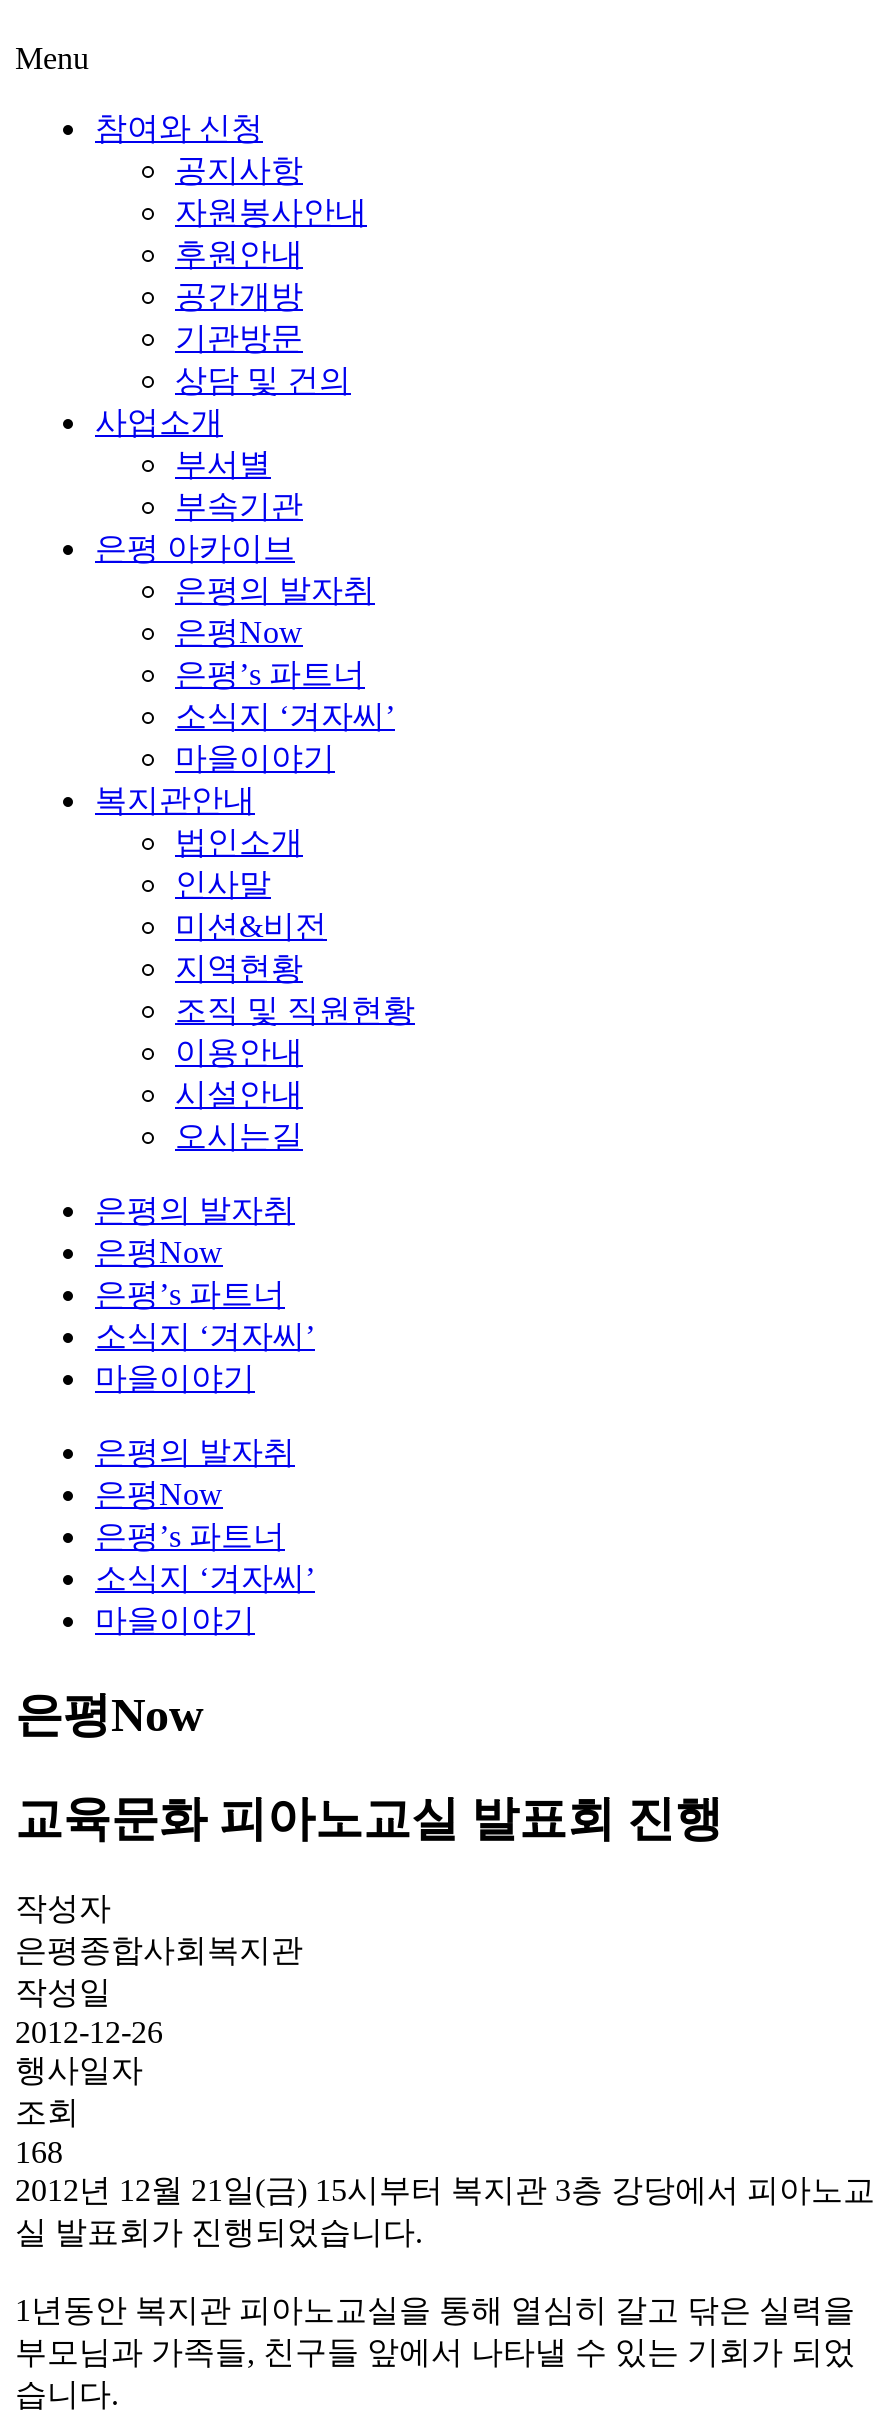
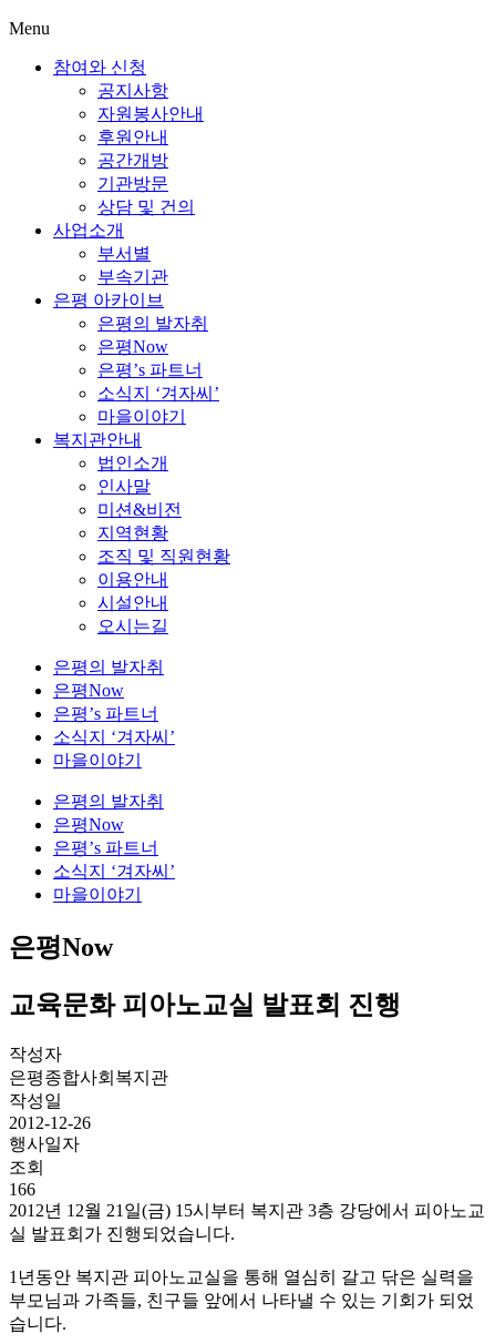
[15,2136,63,2170] 168 -> [9,1180,35,1199] 166

